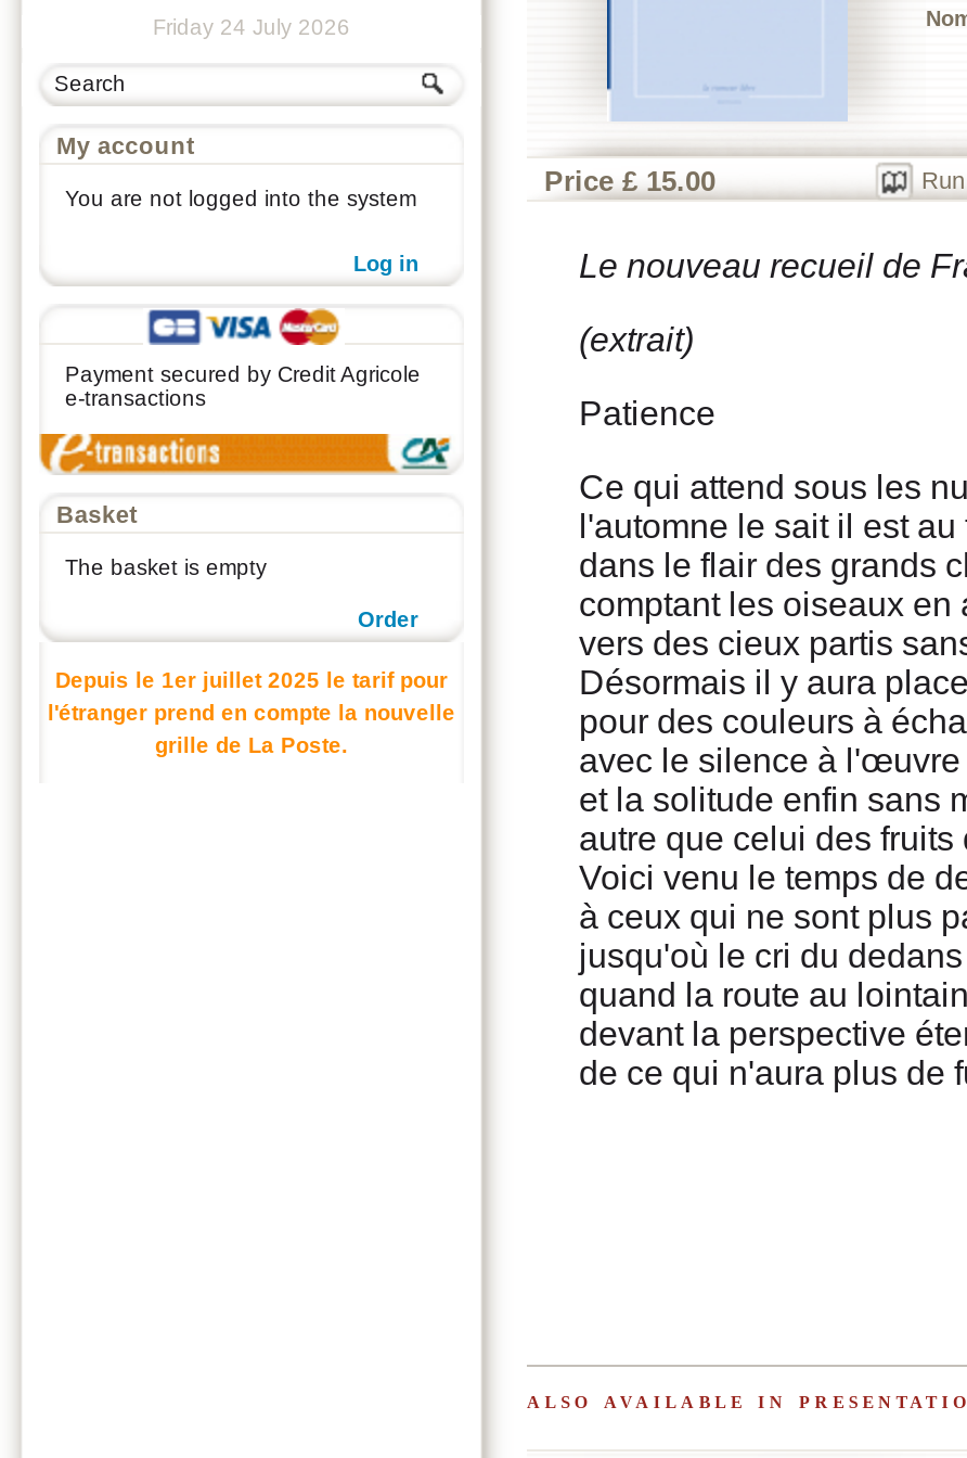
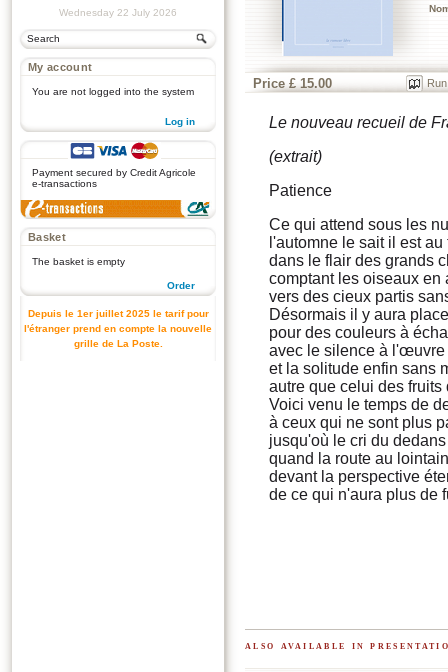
[153,15,350,39] Friday 24 July 2026 -> [59,7,177,18] Wednesday 22 July 2026

